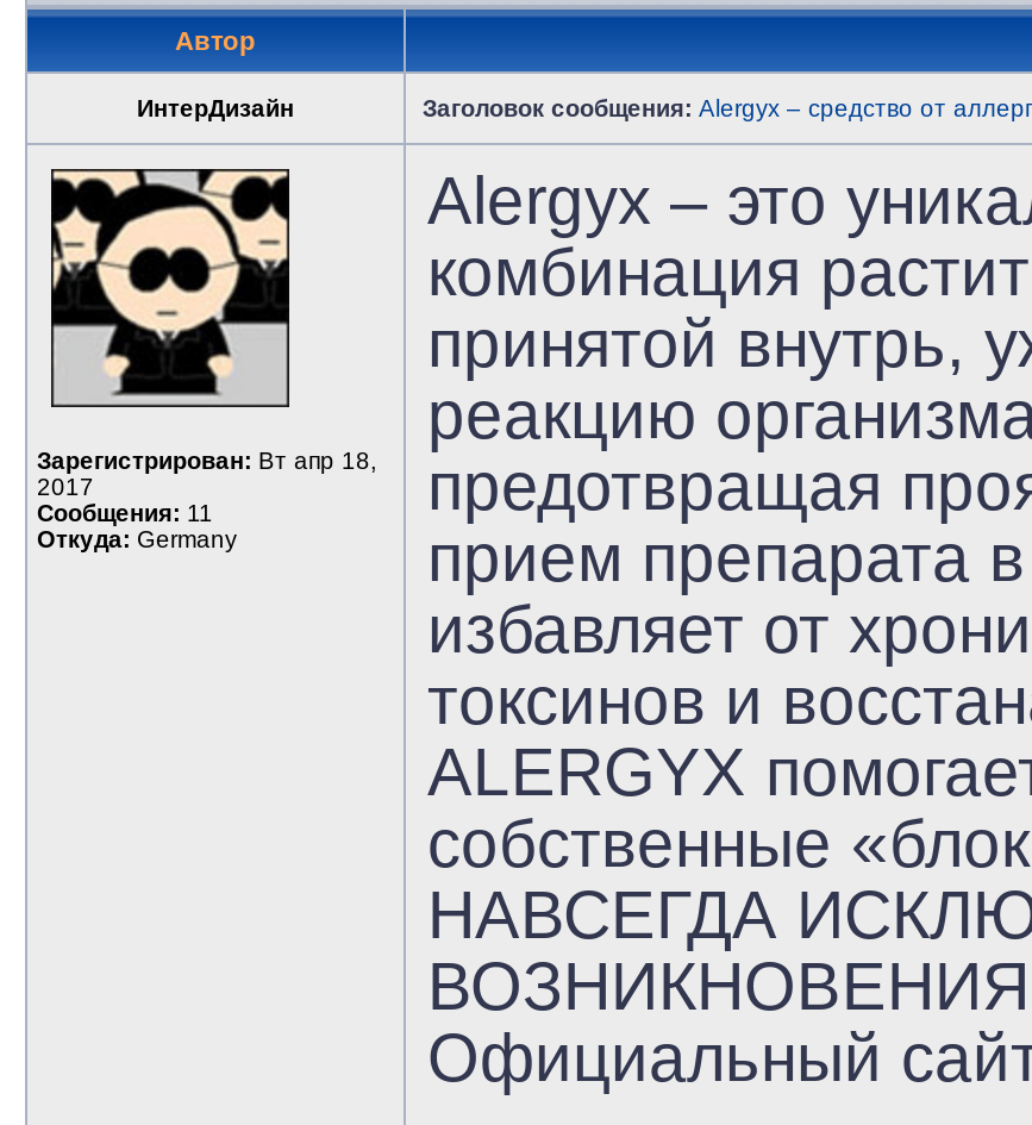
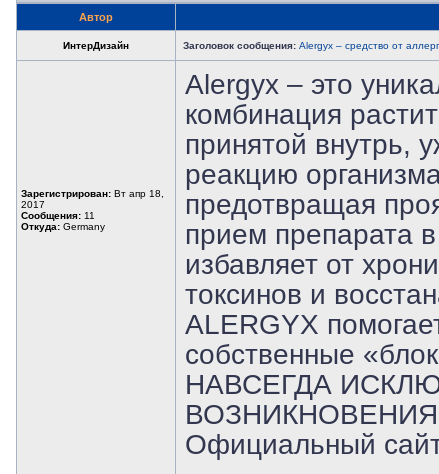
[49,167,292,410] [image] -> none

